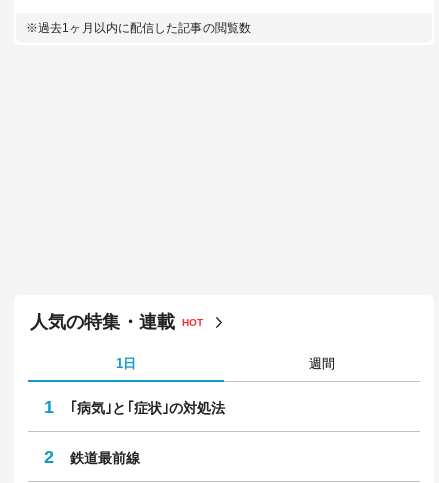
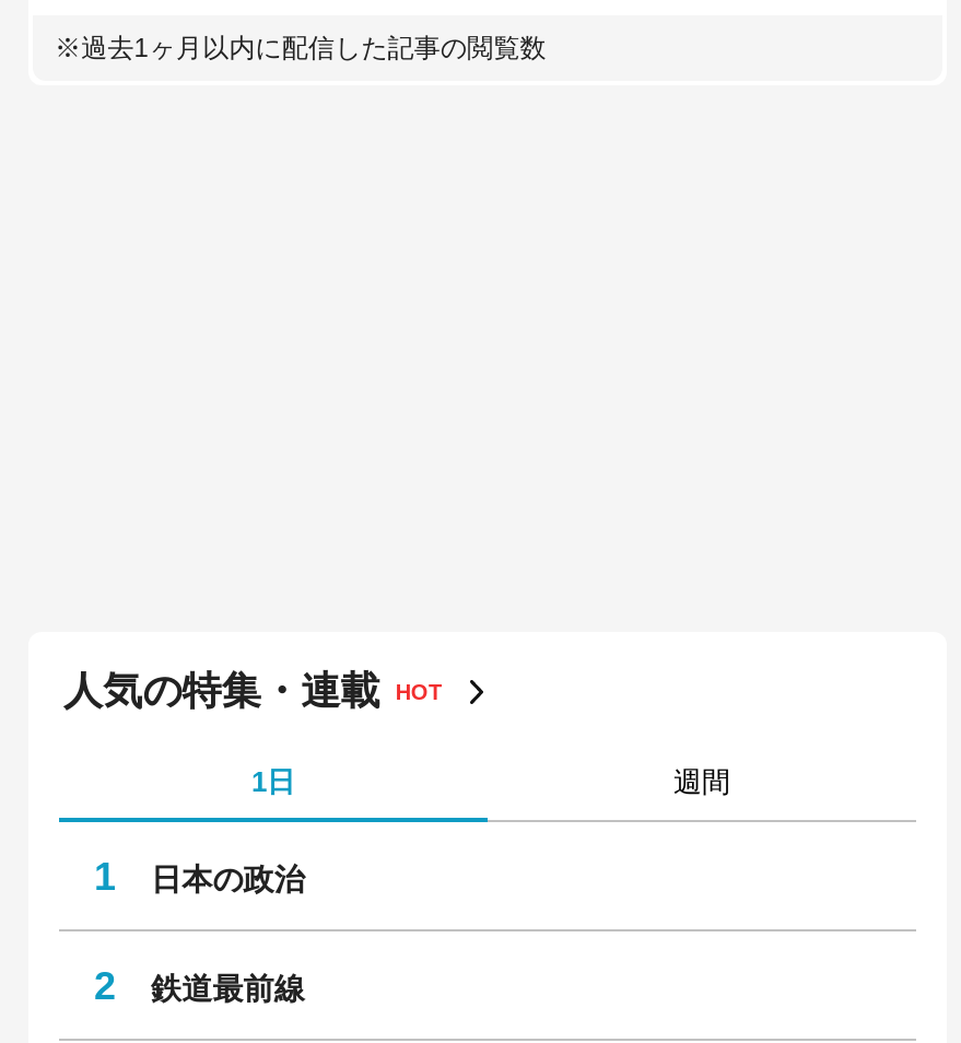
[70,399,225,415] ｢病気｣と｢症状｣の対処法 -> [151,860,305,895] 日本の政治

